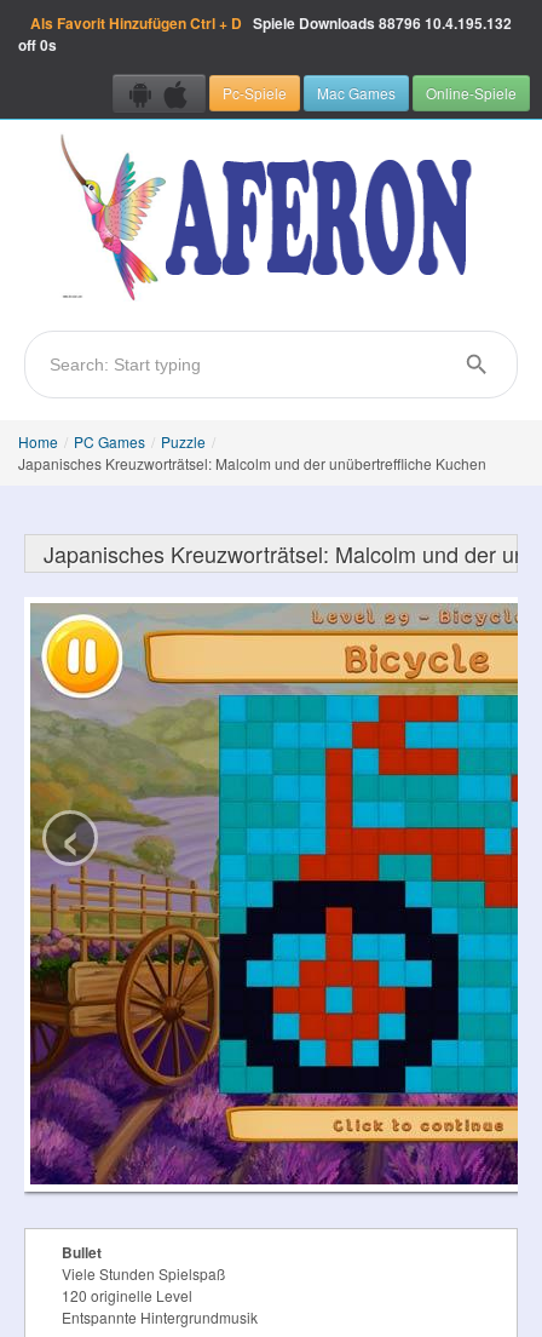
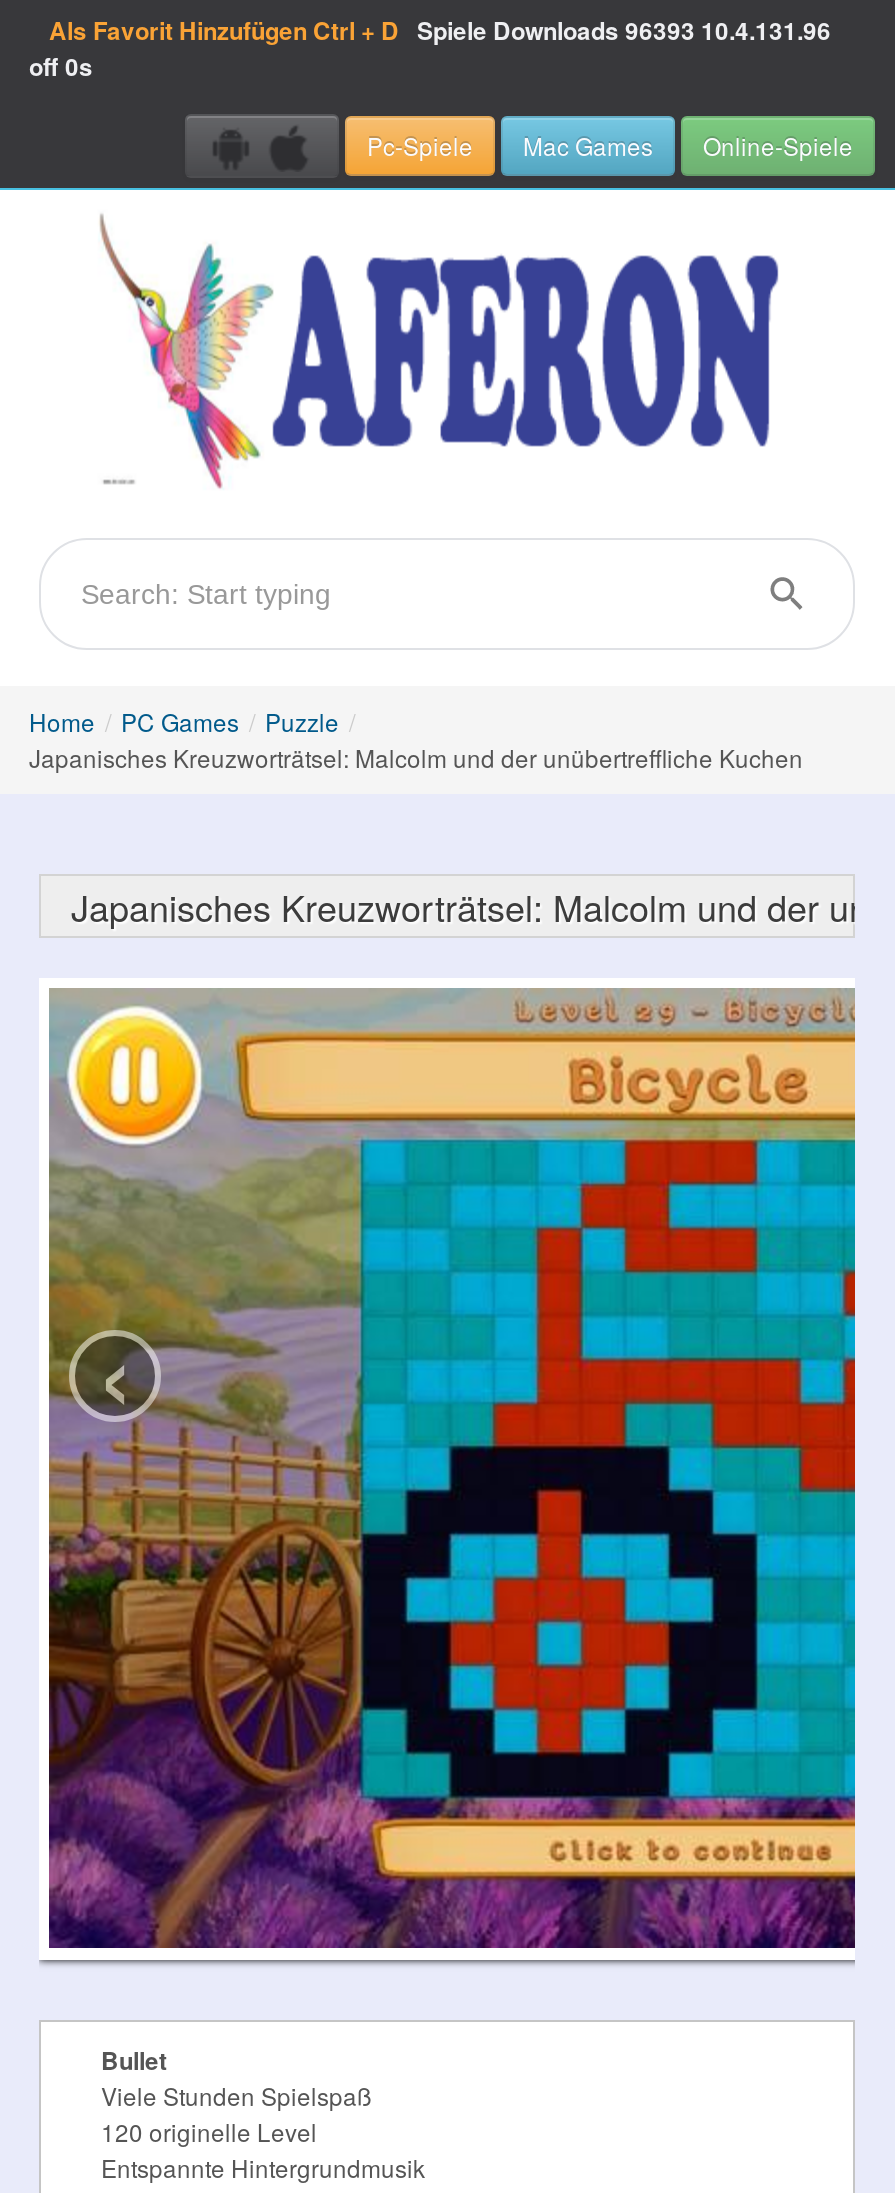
[30,12,512,34] Als Favorit Hinzufügen Ctrl + D Spiele Downloads 88796 10.4.195.132 -> [49,12,831,48] Als Favorit Hinzufügen Ctrl + D Spiele Downloads 96393 10.4.131.96

